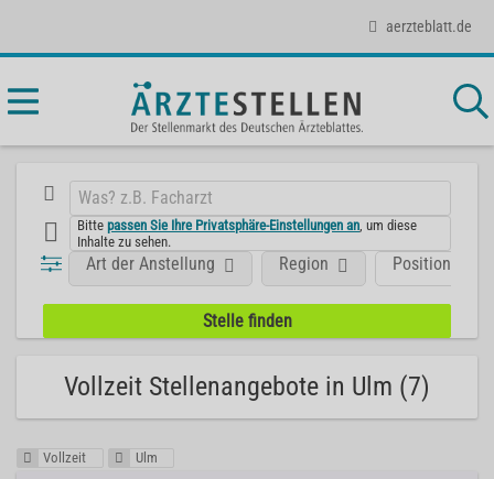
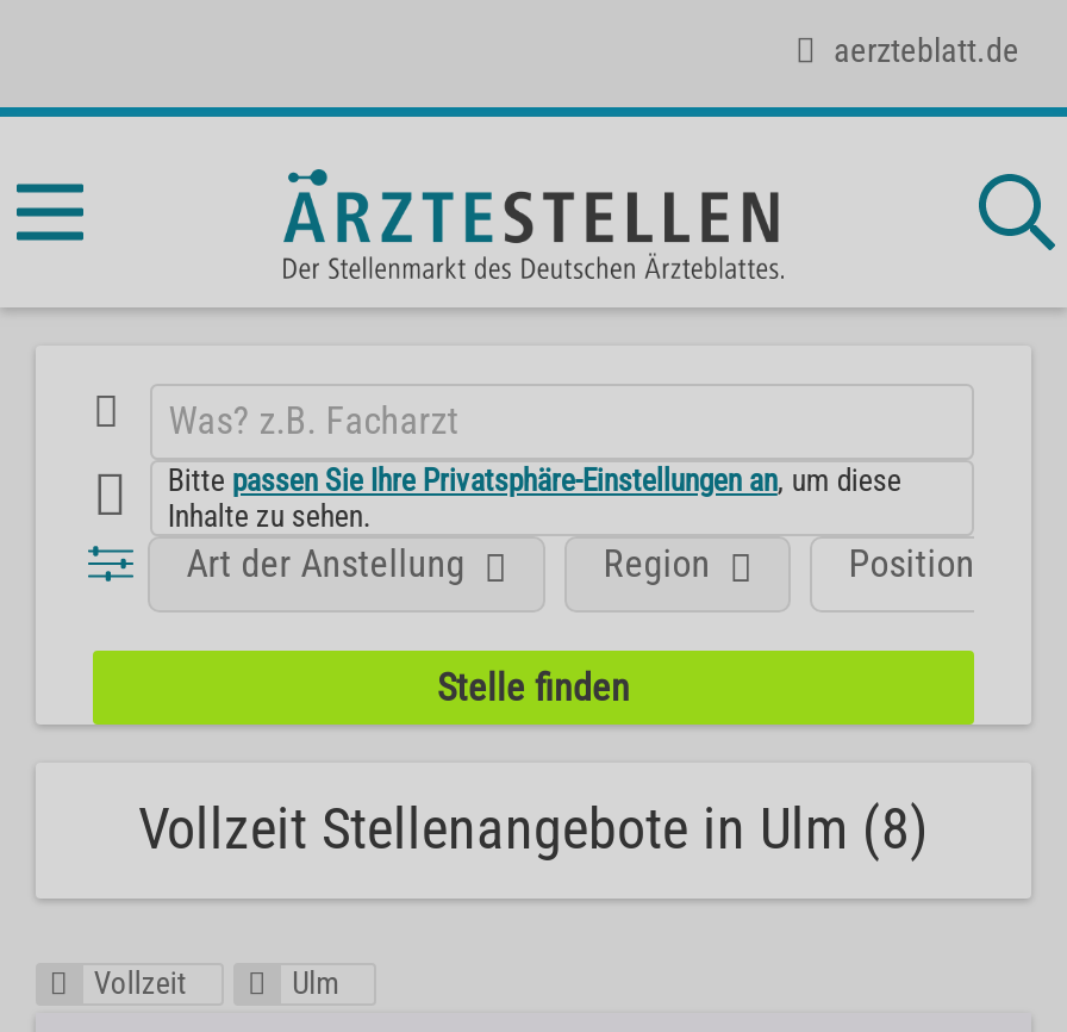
[64,371,430,402] Vollzeit Stellenangebote in Ulm (7) -> [138,796,929,863] Vollzeit Stellenangebote in Ulm (8)

